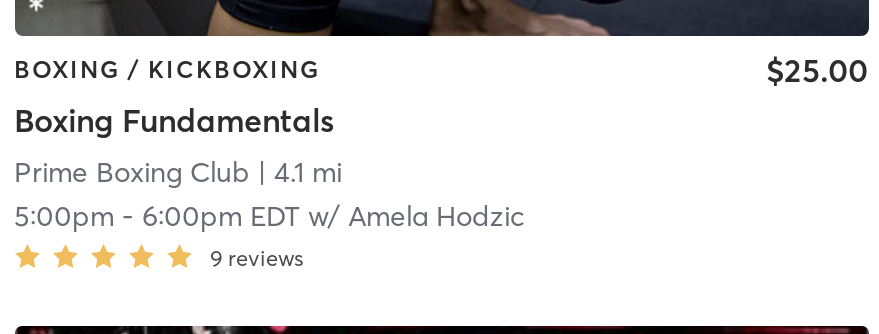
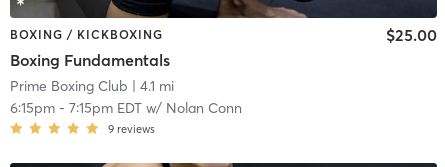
[14,199,524,235] 5:00pm - 6:00pm EDT w/ Amela Hodzic -> [9,99,241,117] 6:15pm - 7:15pm EDT w/ Nolan Conn

